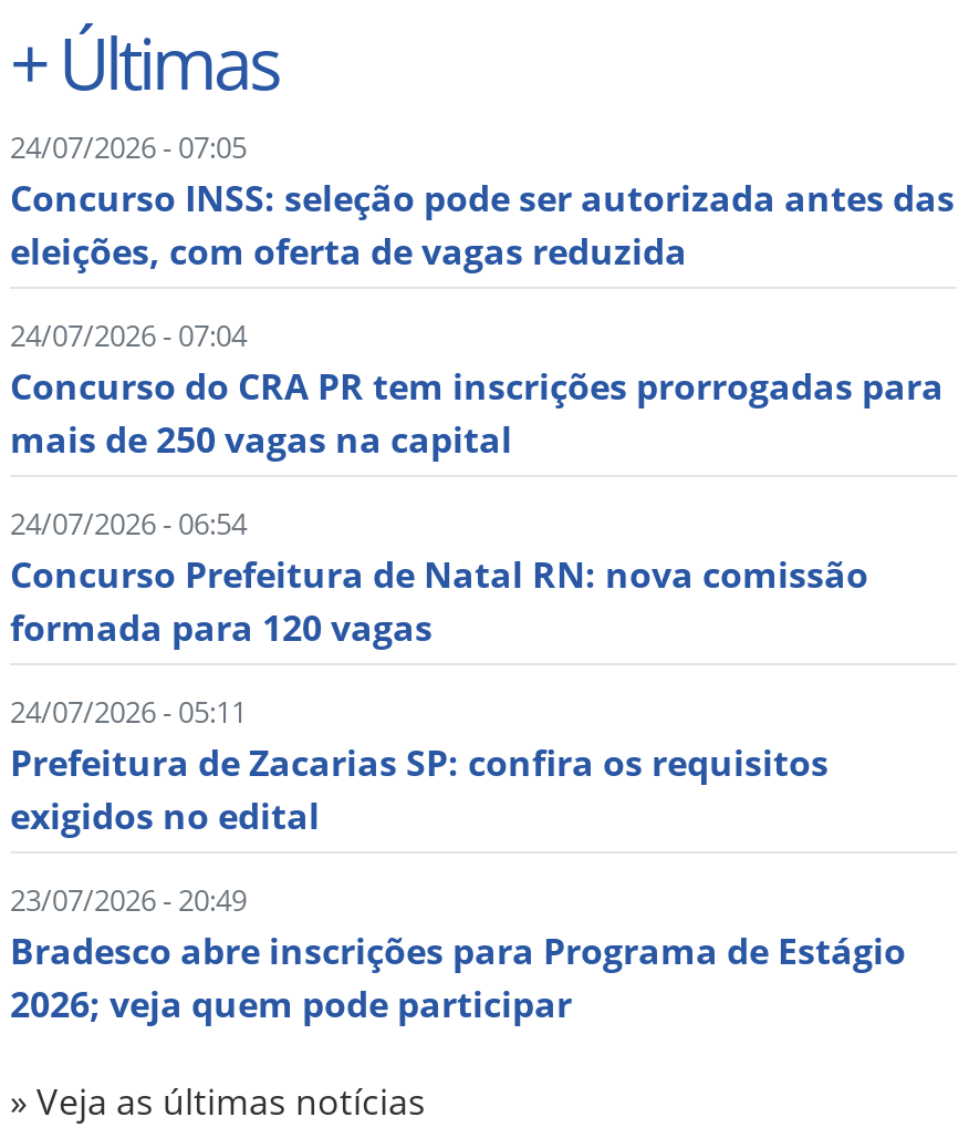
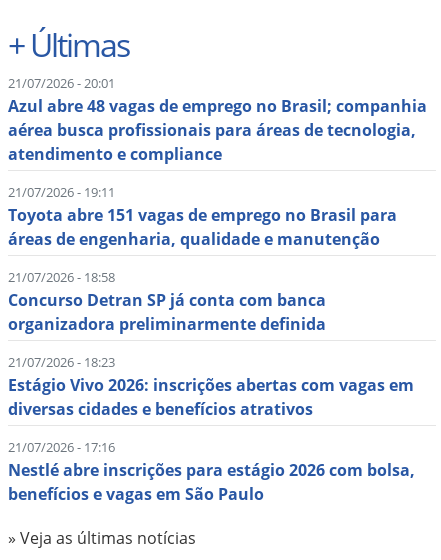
[10,127,955,276] 24/07/2026 - 07:05 | Concurso INSS: seleção pode ser autorizada antes das | eleições, com oferta de vagas reduzida -> [8,74,427,165] 21/07/2026 - 20:01 | Azul abre 48 vagas de emprego no Brasil; companhia | aérea busca profissionais para áreas de tecnologia, | atendimento e compliance
[10,316,944,464] 24/07/2026 - 07:04 | Concurso do CRA PR tem inscrições prorrogadas para | mais de 250 vagas na capital -> [8,183,397,250] 21/07/2026 - 19:11 | Toyota abre 151 vagas de emprego no Brasil para | áreas de engenharia, qualidade e manutenção
[10,504,868,652] 24/07/2026 - 06:54 | Concurso Prefeitura de Natal RN: nova comissão | formada para 120 vagas -> [8,268,326,335] 21/07/2026 - 18:58 | Concurso Detran SP já conta com banca | organizadora preliminarmente definida
[10,692,829,840] 24/07/2026 - 05:11 | Prefeitura de Zacarias SP: confira os requisitos | exigidos no edital -> [8,353,414,420] 21/07/2026 - 18:23 | Estágio Vivo 2026: inscrições abertas com vagas em | diversas cidades e benefícios atrativos
[10,880,906,1028] 23/07/2026 - 20:49 | Bradesco abre inscrições para Programa de Estágio | 2026; veja quem pode participar -> [8,438,415,505] 21/07/2026 - 17:16 | Nestlé abre inscrições para estágio 2026 com bolsa, | benefícios e vagas em São Paulo

